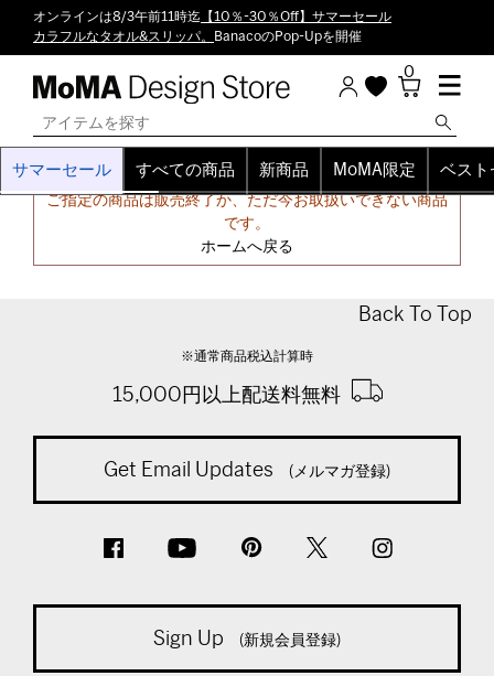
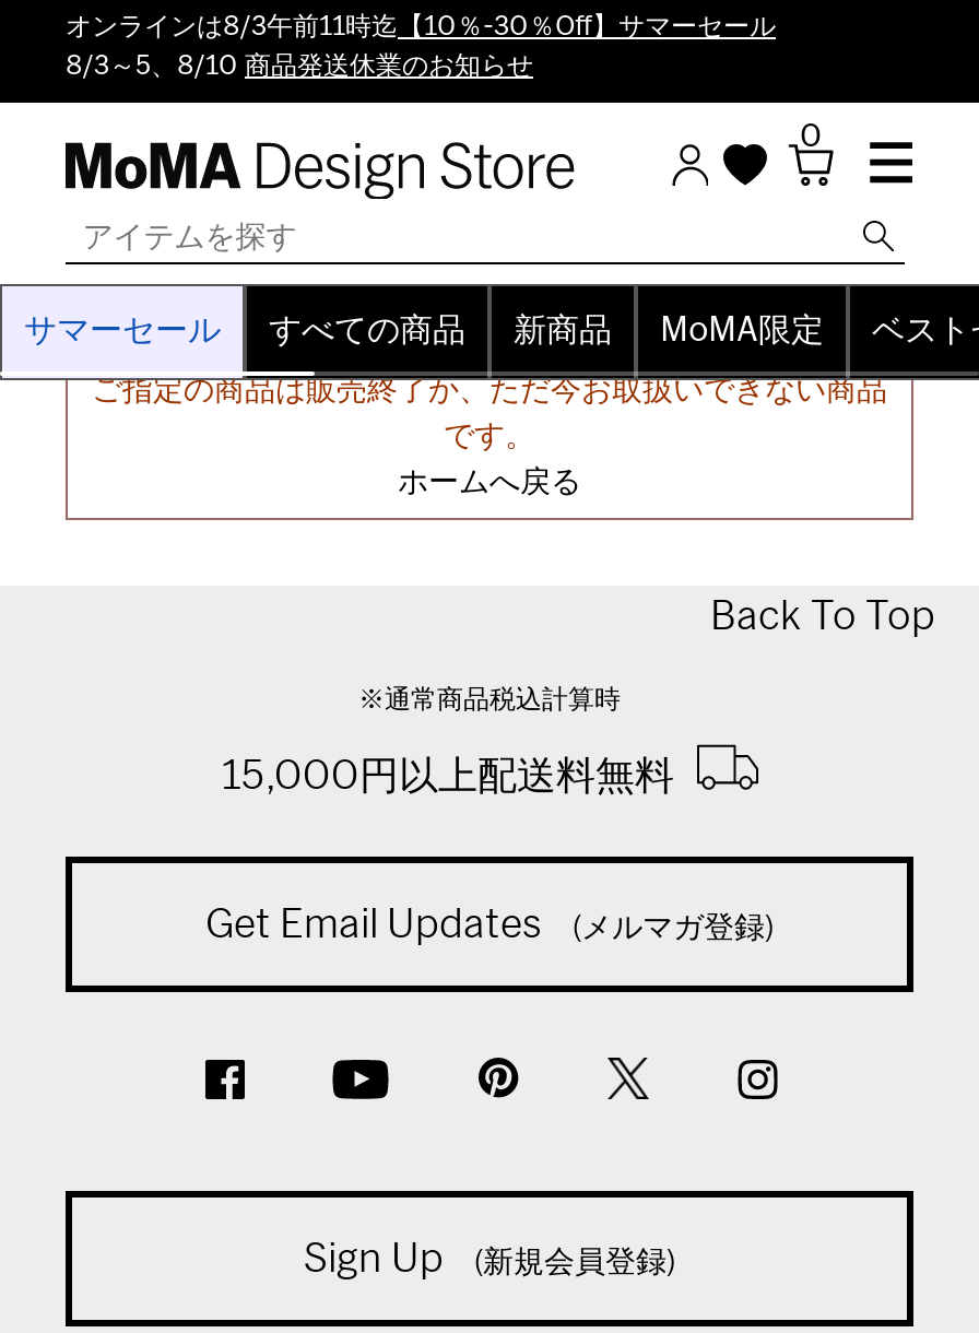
[33,30,362,43] カラフルなタオル&スリッパ。BanacoのPop-Upを開催 -> [66,52,533,79] 8/3～5、8/10商品発送休業のお知らせ

